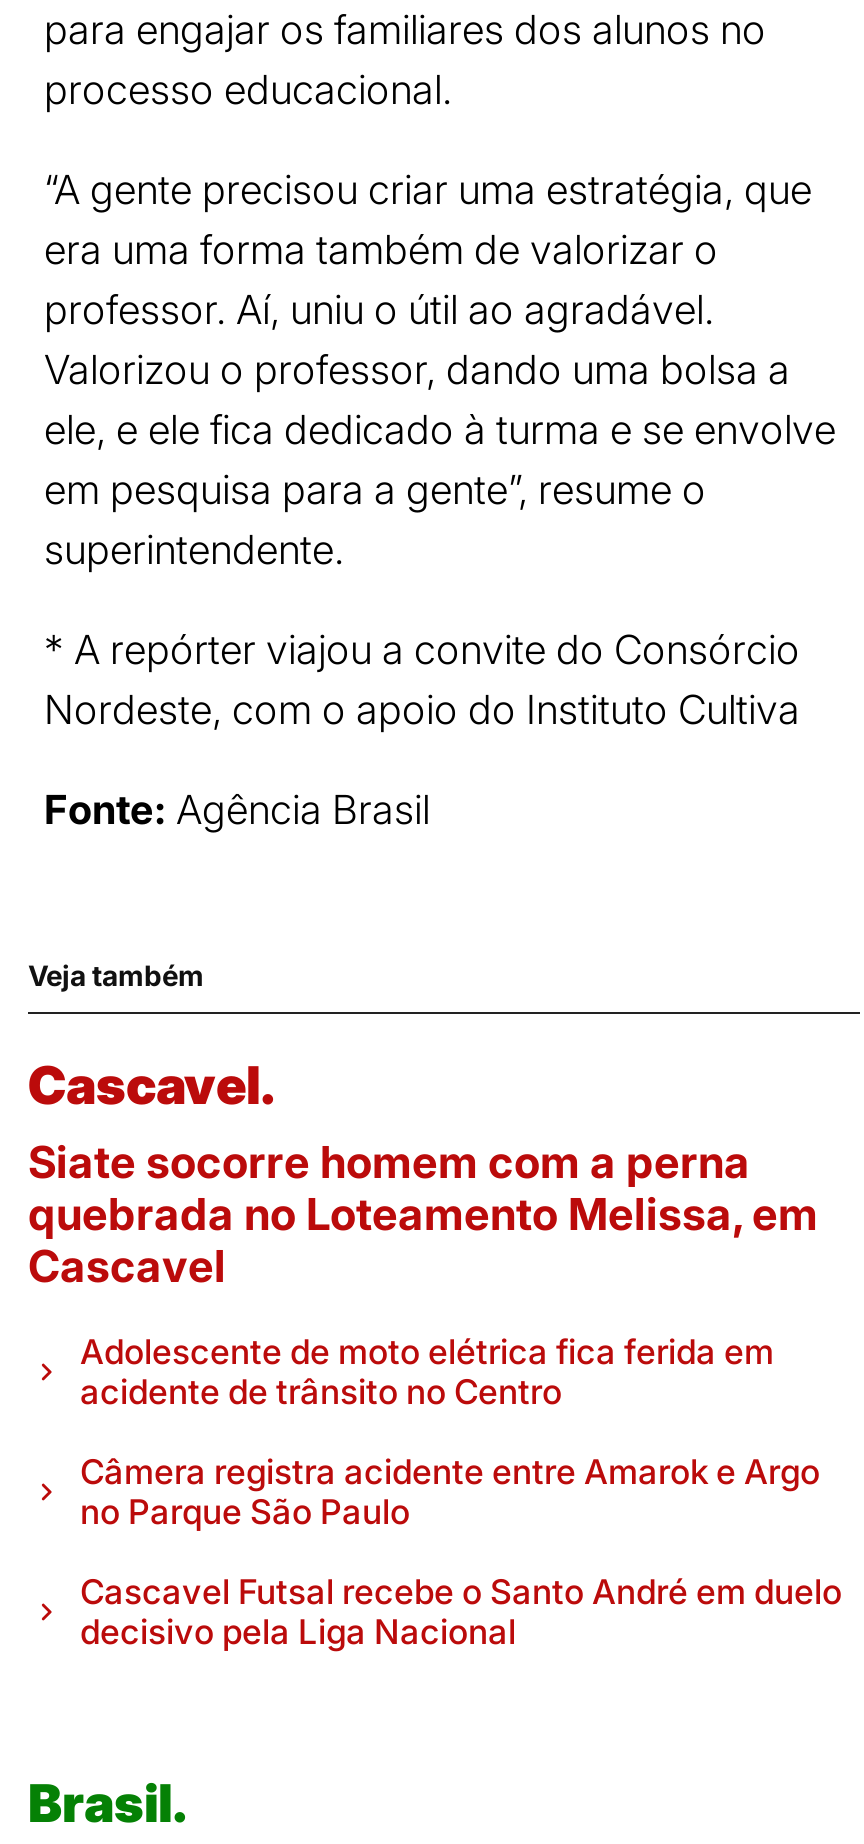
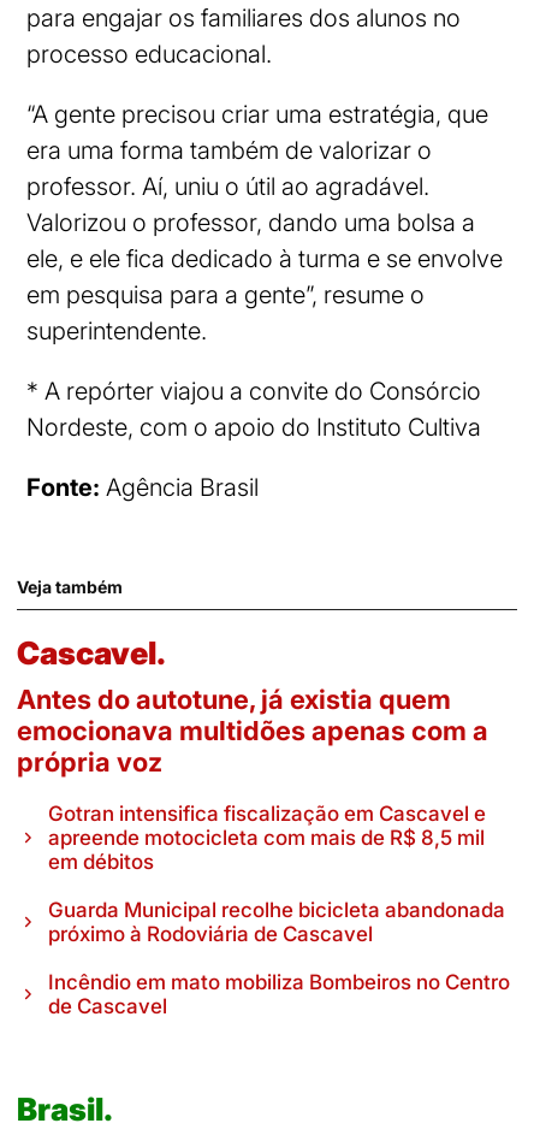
[28,1136,818,1292] Siate socorre homem com a perna | quebrada no Loteamento Melissa, em | Cascavel -> [17,684,488,778] Antes do autotune, já existia quem | emocionava multidões apenas com a | própria voz
[80,1332,774,1412] Adolescente de moto elétrica fica ferida em | acidente de trânsito no Centro -> [48,802,486,874] Gotran intensifica fiscalização em Cascavel e | apreende motocicleta com mais de R$ 8,5 mil | em débitos
[80,1452,820,1532] Câmera registra acidente entre Amarok e Argo | no Parque São Paulo -> [48,898,505,946] Guarda Municipal recolhe bicicleta abandonada | próximo à Rodoviária de Cascavel
[80,1572,842,1652] Cascavel Futsal recebe o Santo André em duelo | decisivo pela Liga Nacional -> [48,970,510,1018] Incêndio em mato mobiliza Bombeiros no Centro | de Cascavel

